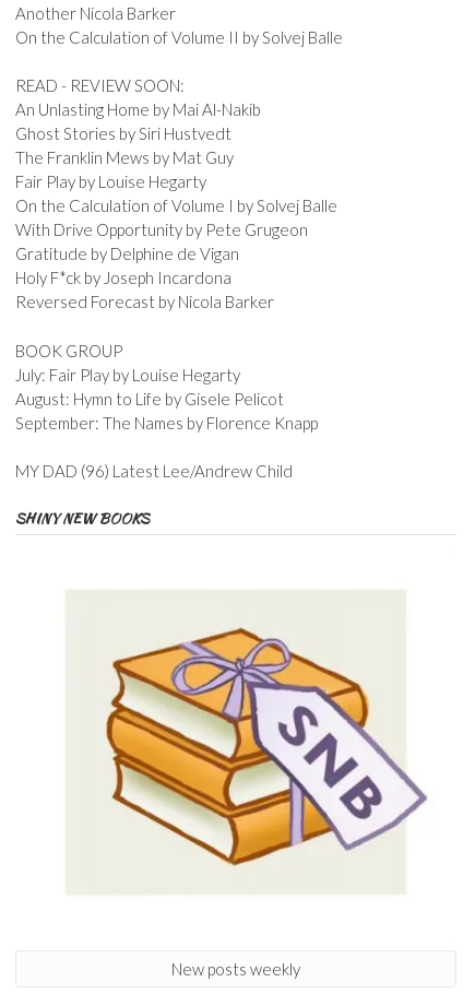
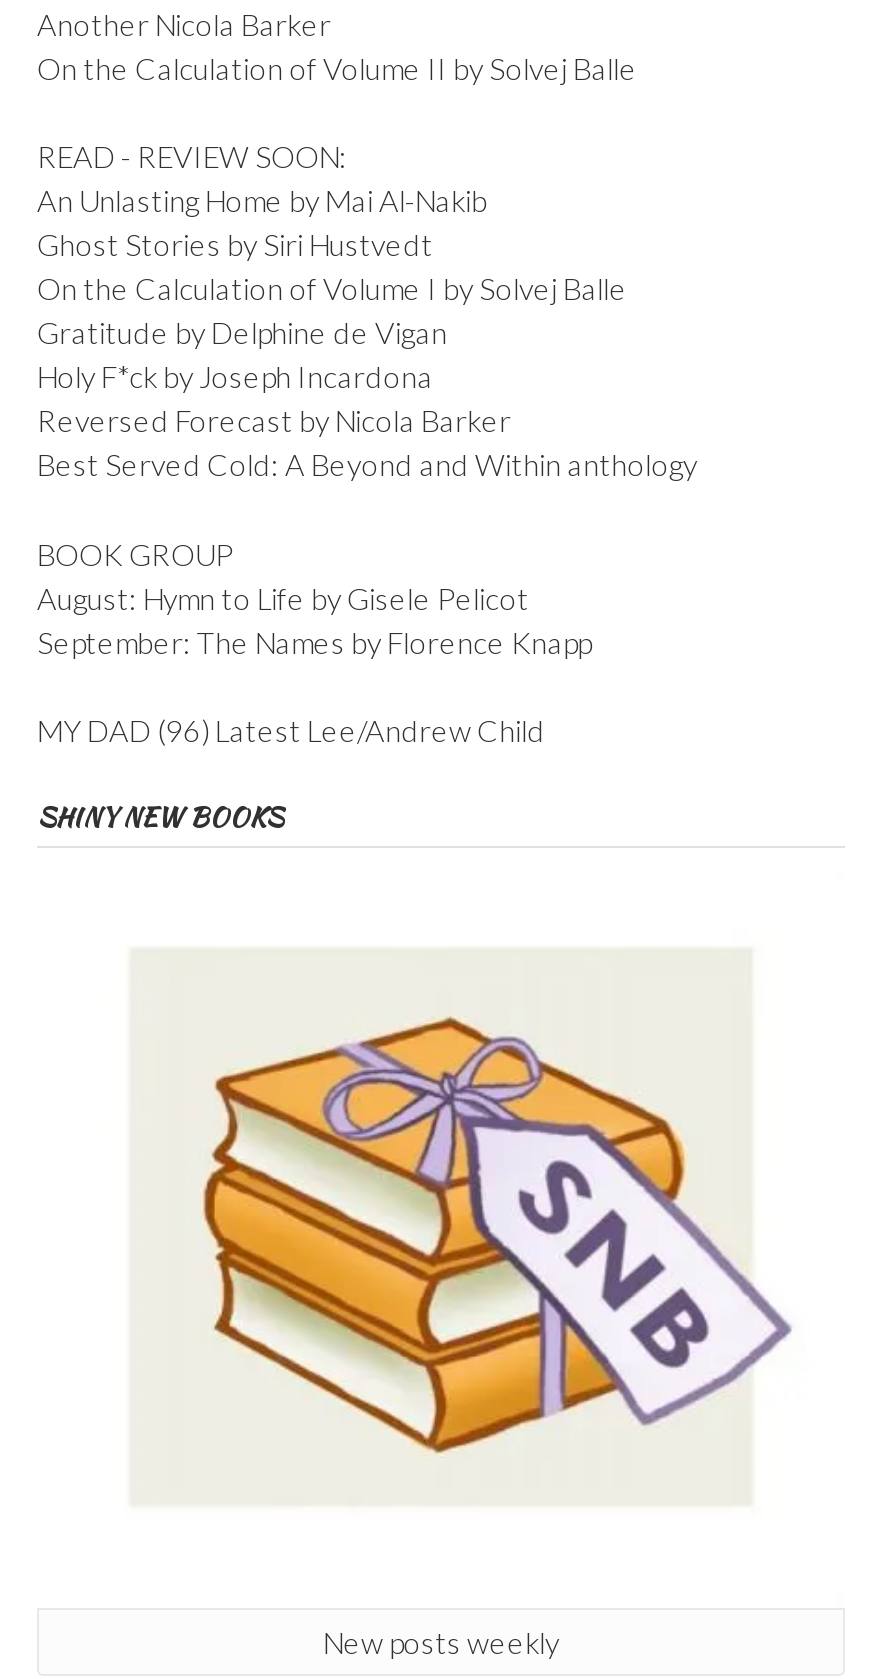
[15,148,234,191] The Franklin Mews by Mat Guy | Fair Play by Louise Hegarty -> none
[15,220,308,239] With Drive Opportunity by Pete Grugeon -> none
none -> [37,446,697,482] Best Served Cold: A Beyond and Within anthology
[15,364,240,384] July: Fair Play by Louise Hegarty -> none

